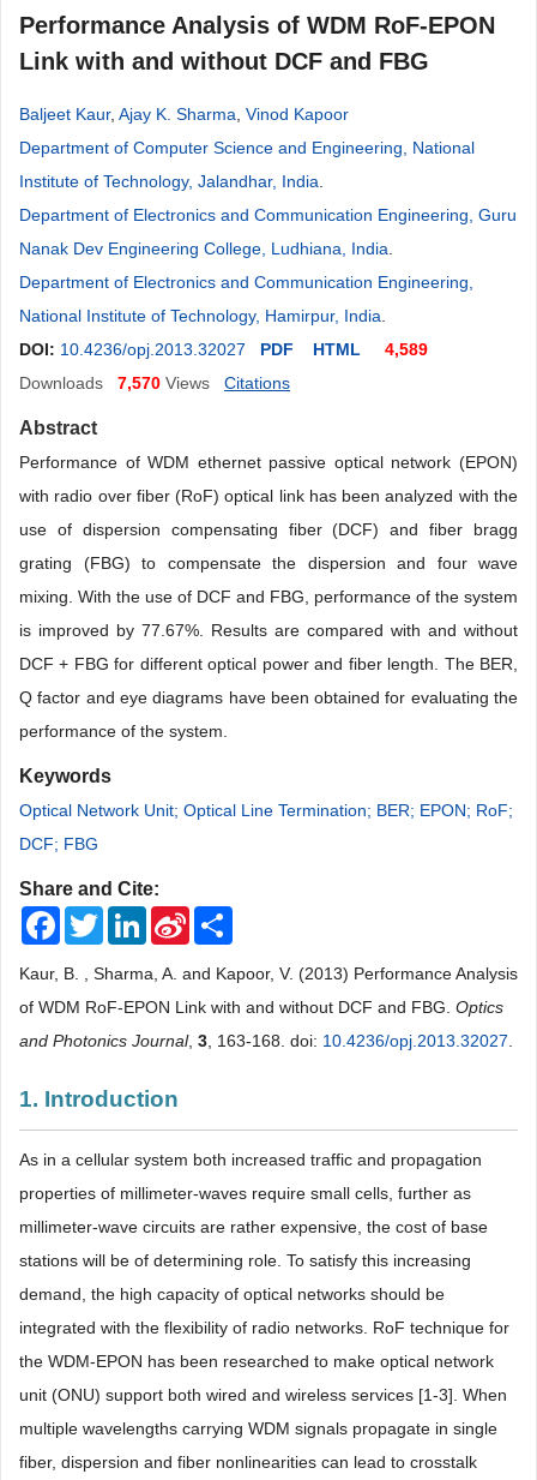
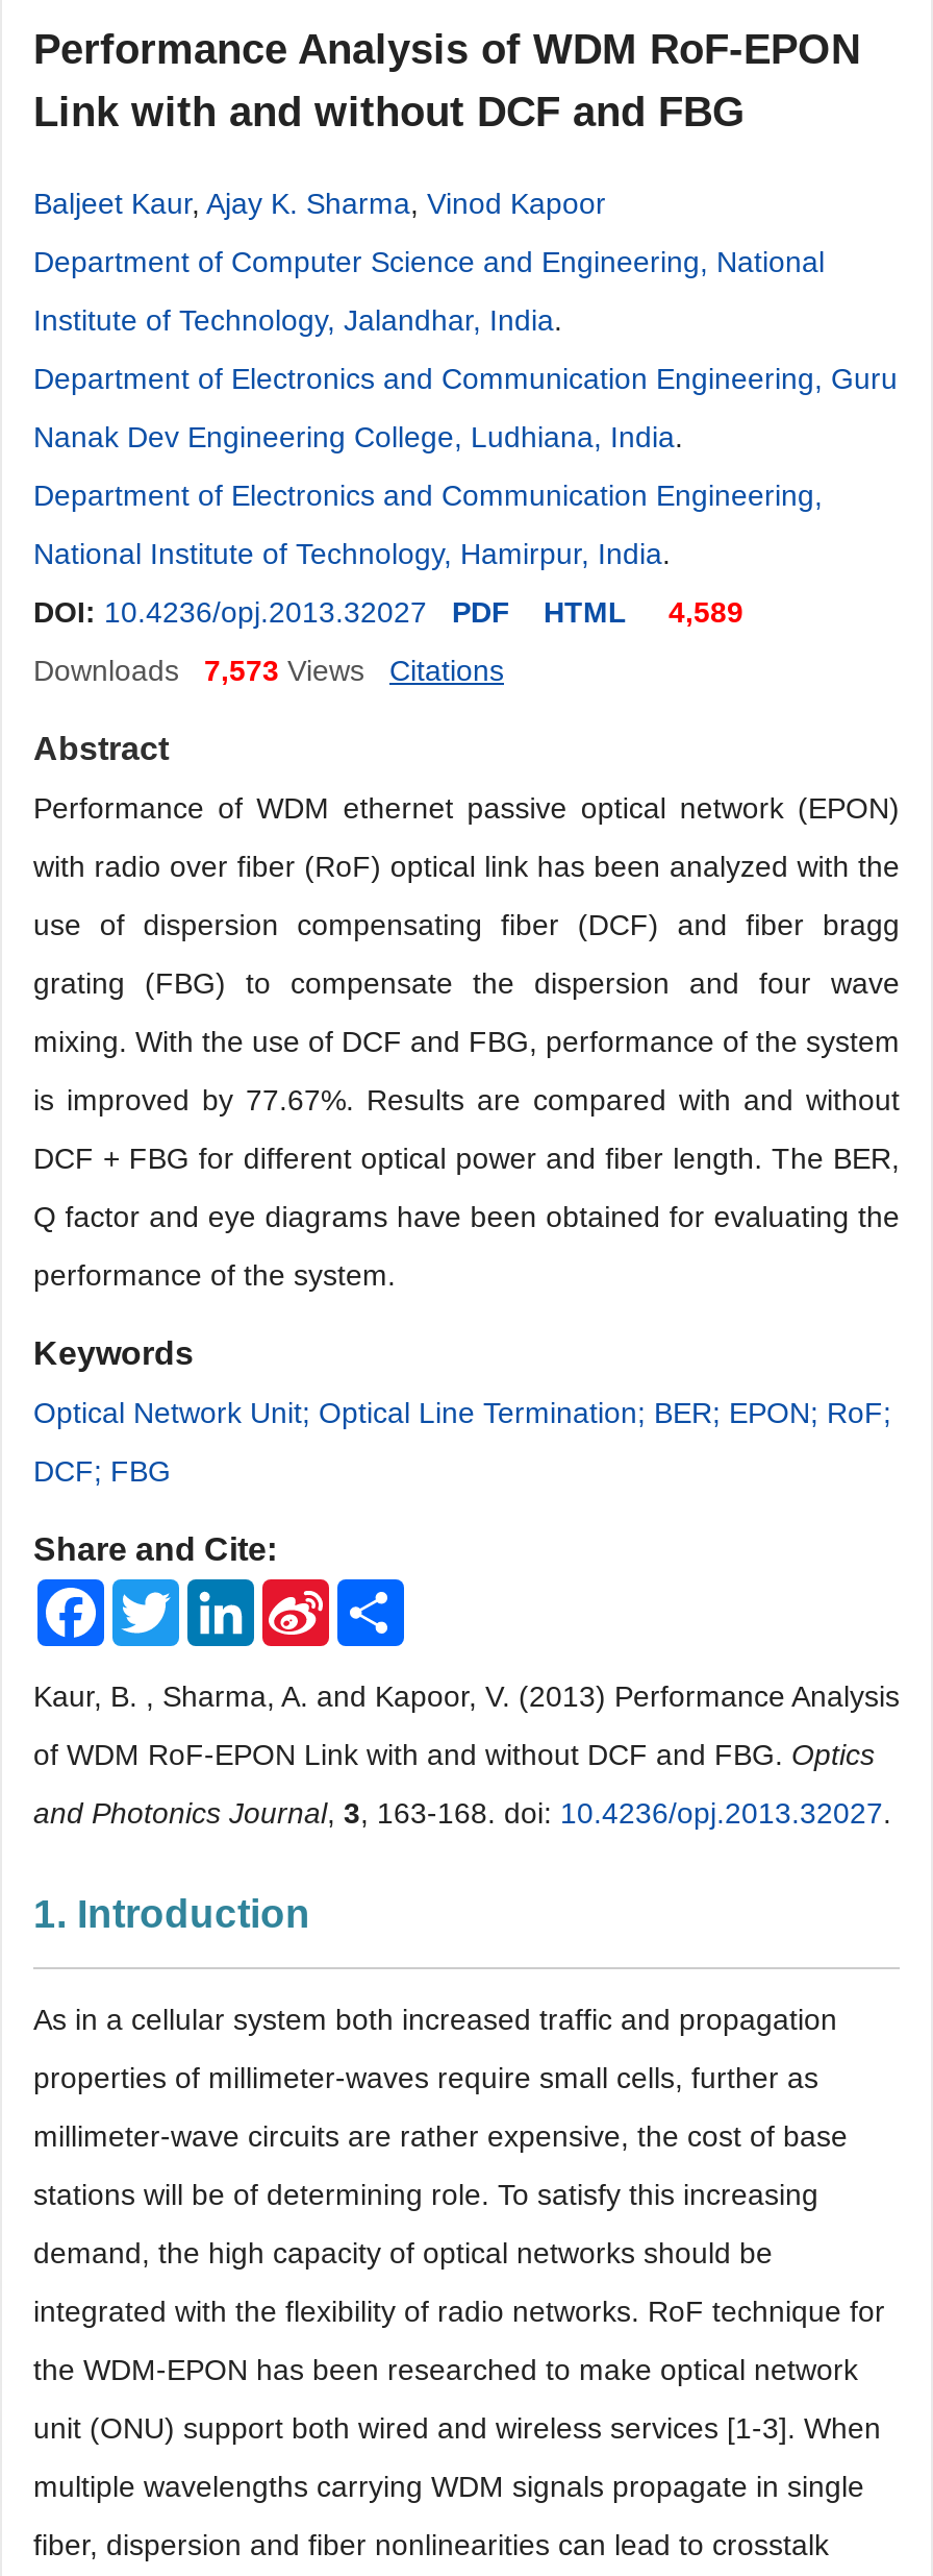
[19,373,210,393] Downloads 7,570 Views -> [33,654,364,687] Downloads 7,573 Views

